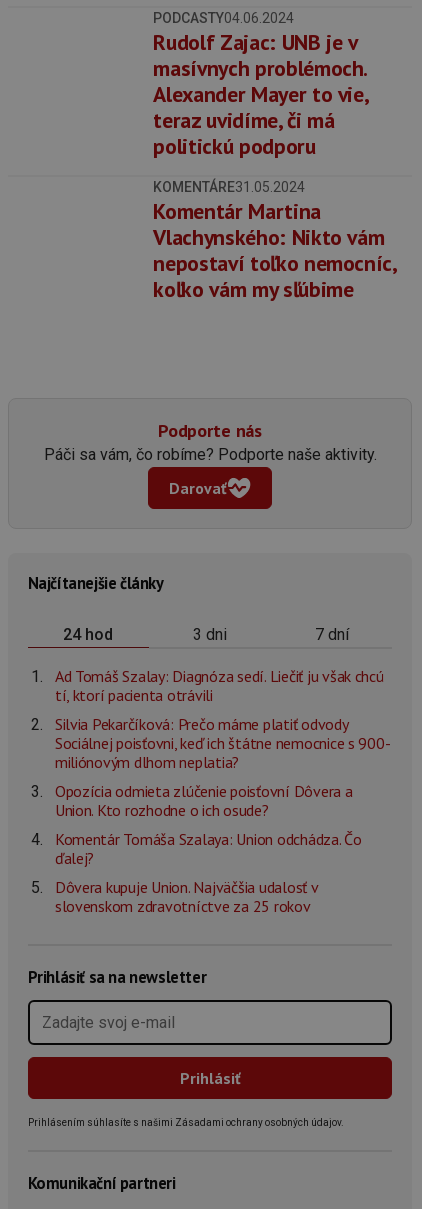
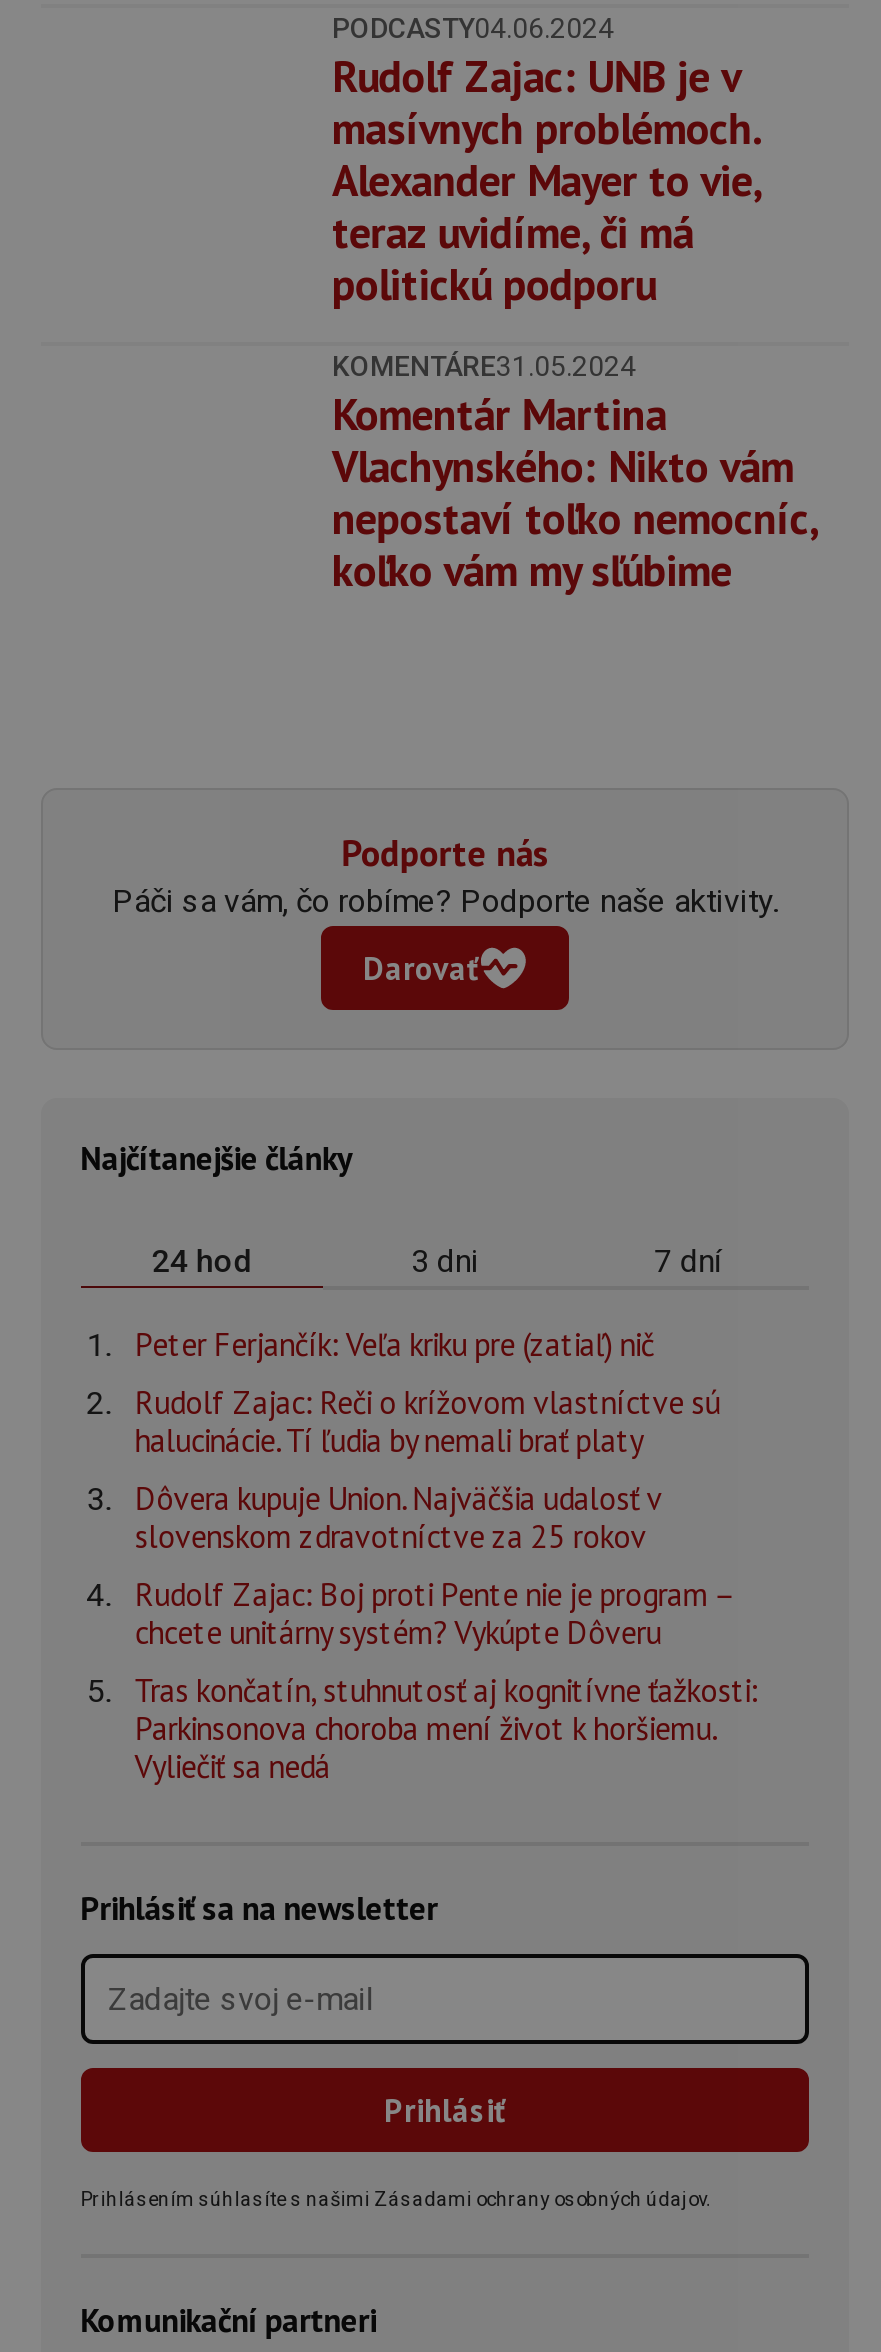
[55,666,390,868] Ad Tomáš Szalay: Diagnóza sedí. Liečiť ju však chcú | tí, ktorí pacienta otrávili | Silvia Pekarčíková: Prečo máme platiť odvody | Sociálnej poisťovni, keď ich štátne nemocnice s 900- | miliónovým dlhom neplatia? | Opozícia odmieta zlúčenie poisťovní Dôvera a | Union. Kto rozhodne o ich osude? | Komentár Tomáša Szalaya: Union odchádza. Čo | ďalej? -> [135,1323,720,1459] Peter Ferjančík: Veľa kriku pre (zatiaľ) nič | Rudolf Zajac: Reči o krížovom vlastníctve sú | halucinácie. Tí ľudia by nemali brať platy
moved [55,877,317,916] -> [135,1477,660,1555]: Dôvera kupuje Union. Najväčšia udalosť v | slovenskom zdravotníctve za 25 rokov
none -> [135,1573,757,1785] Rudolf Zajac: Boj proti Pente nie je program – | chcete unitárny systém? Vykúpte Dôveru | Tras končatín, stuhnutosť aj kognitívne ťažkosti: | Parkinsonova choroba mení život k horšiemu. | Vyliečiť sa nedá

